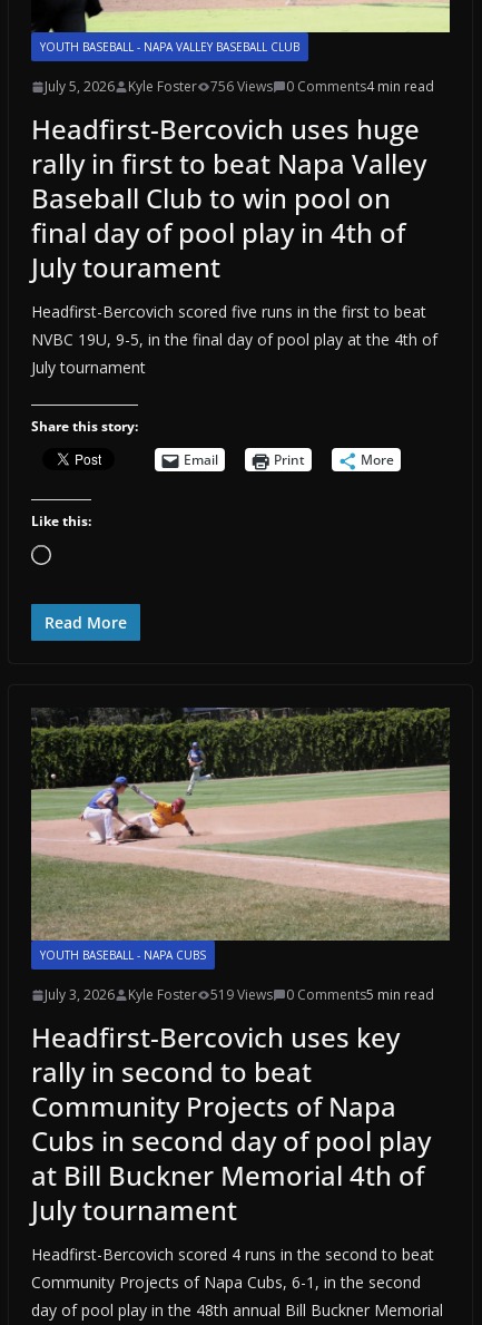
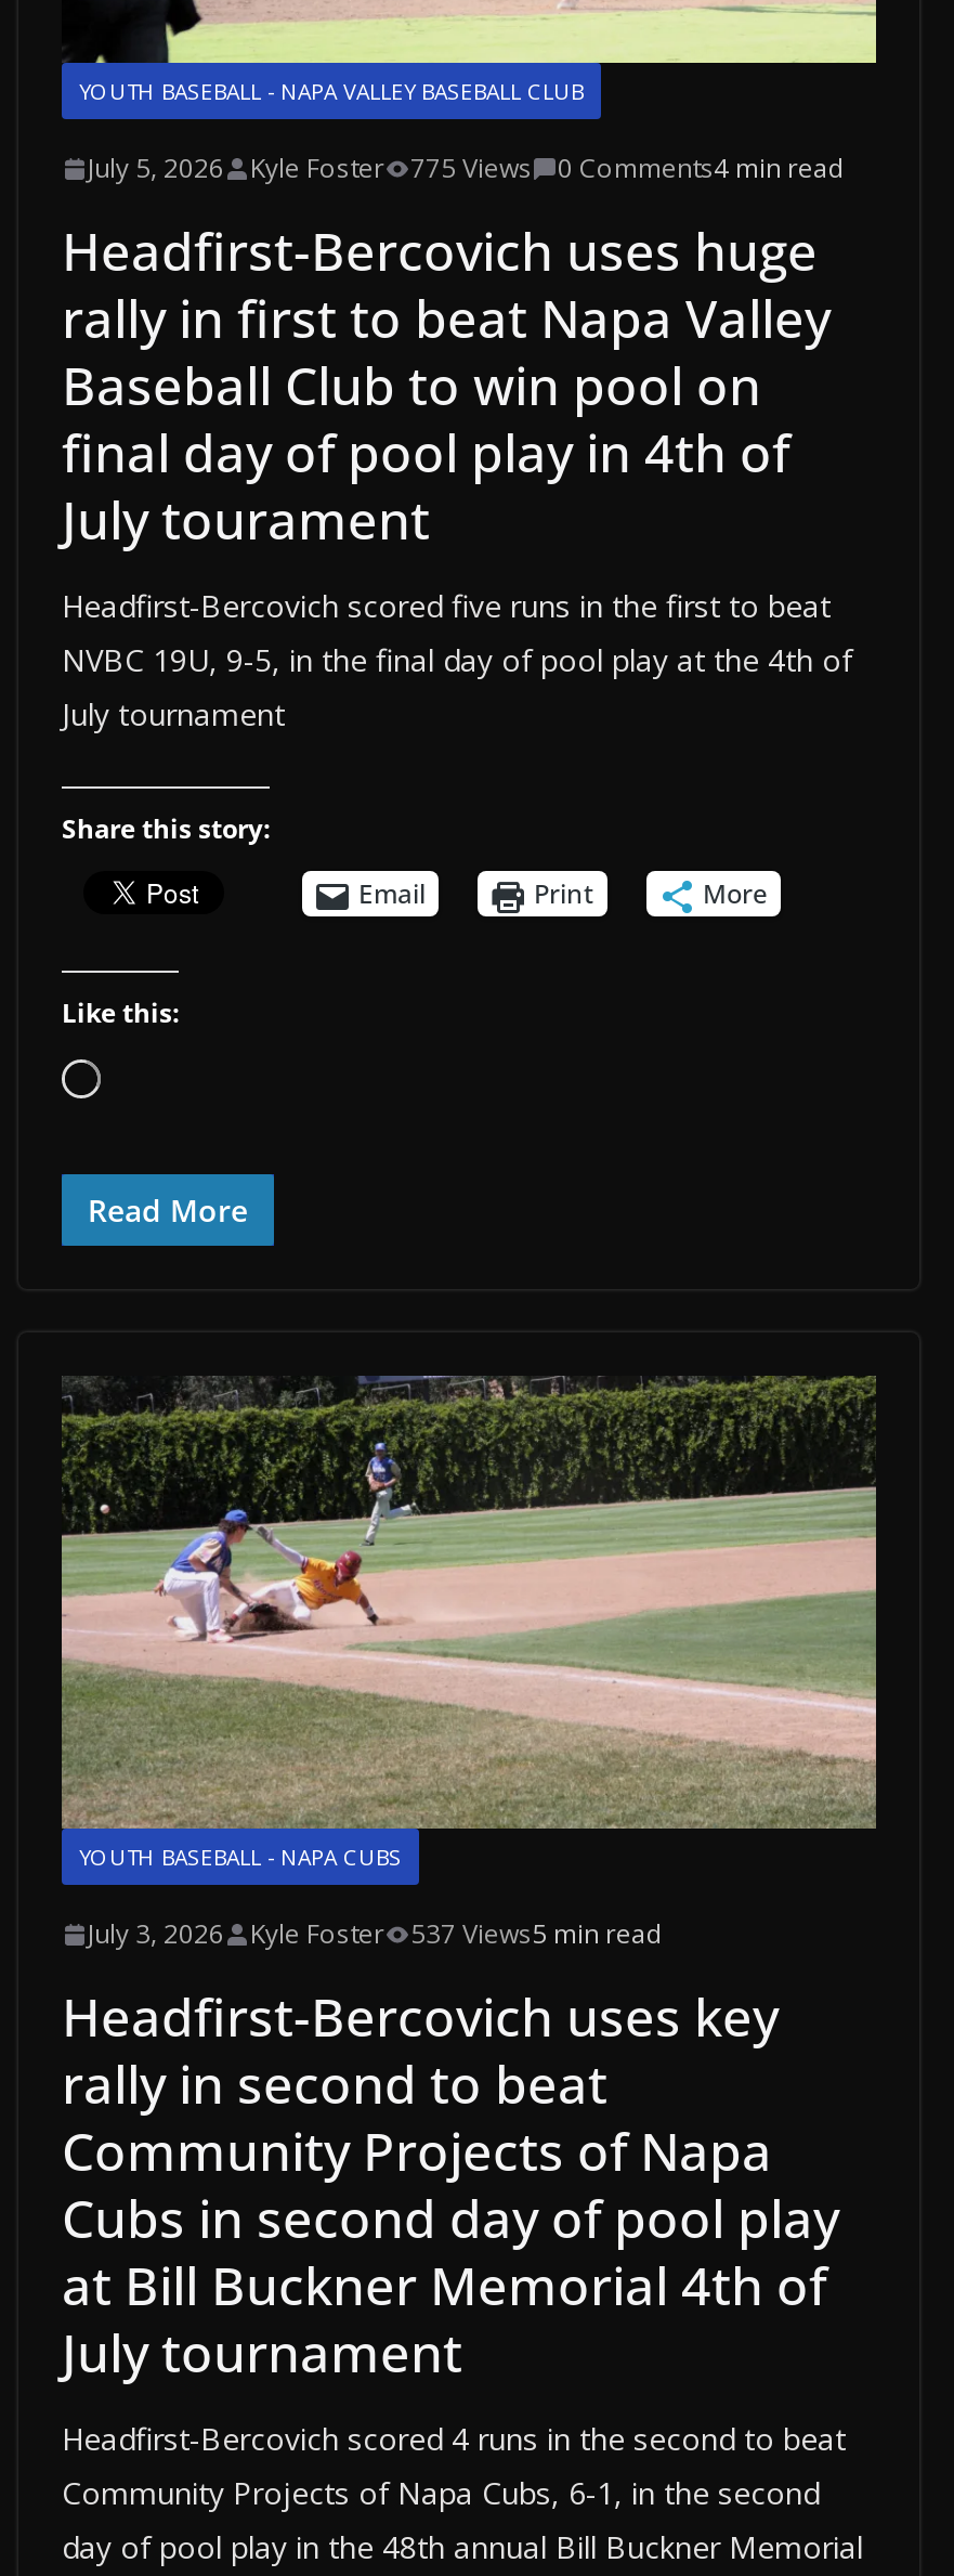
[45,77,434,96] July 5, 2026 Kyle Foster 756 Views 0 Comments4 min read -> [88,150,846,187] July 5, 2026 Kyle Foster 775 Views 0 Comments4 min read
[210,986,434,1005] 519 Views | 0 Comments5 min read -> [410,1916,664,1953] 537 Views5 min read

